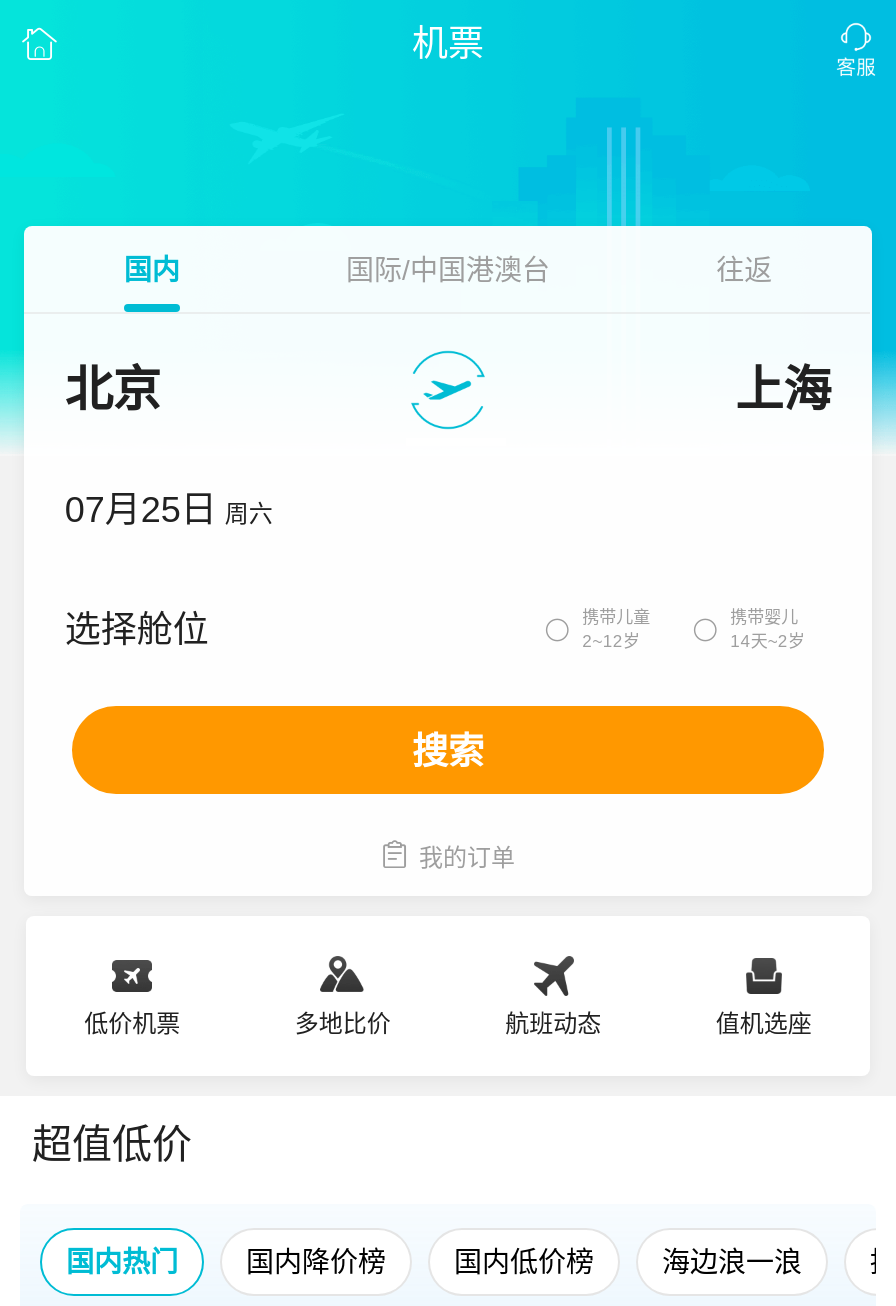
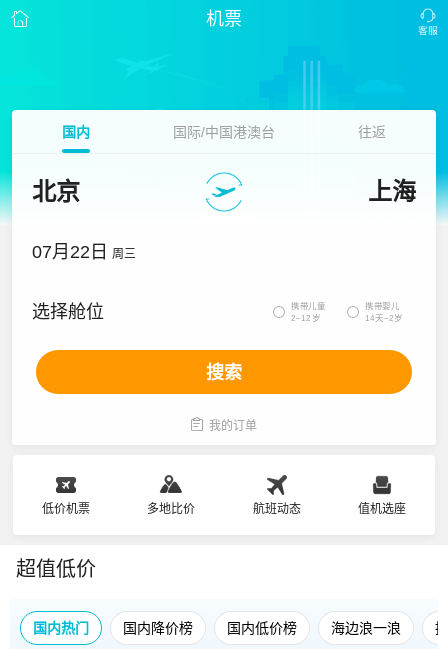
[65,490,273,530] 07月25日 周六 -> [32,242,136,262] 07月22日 周三

